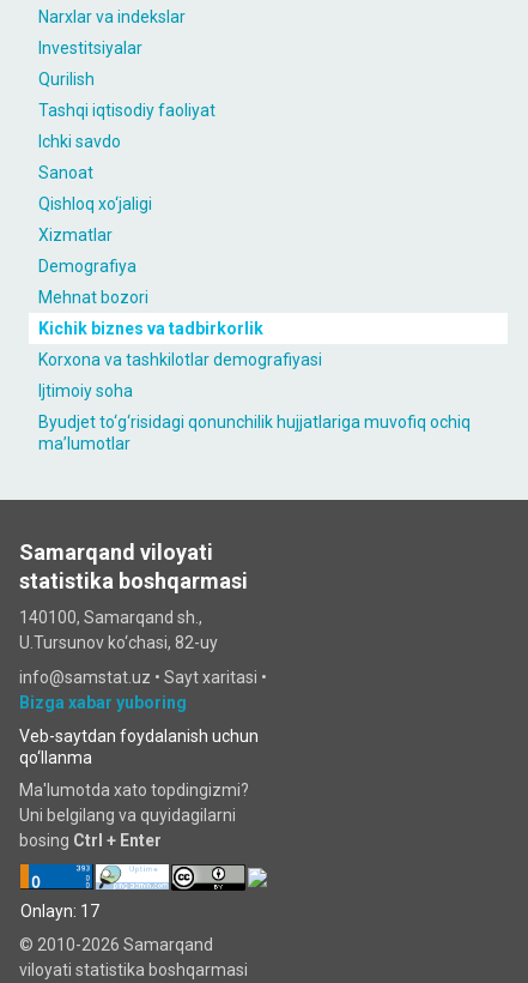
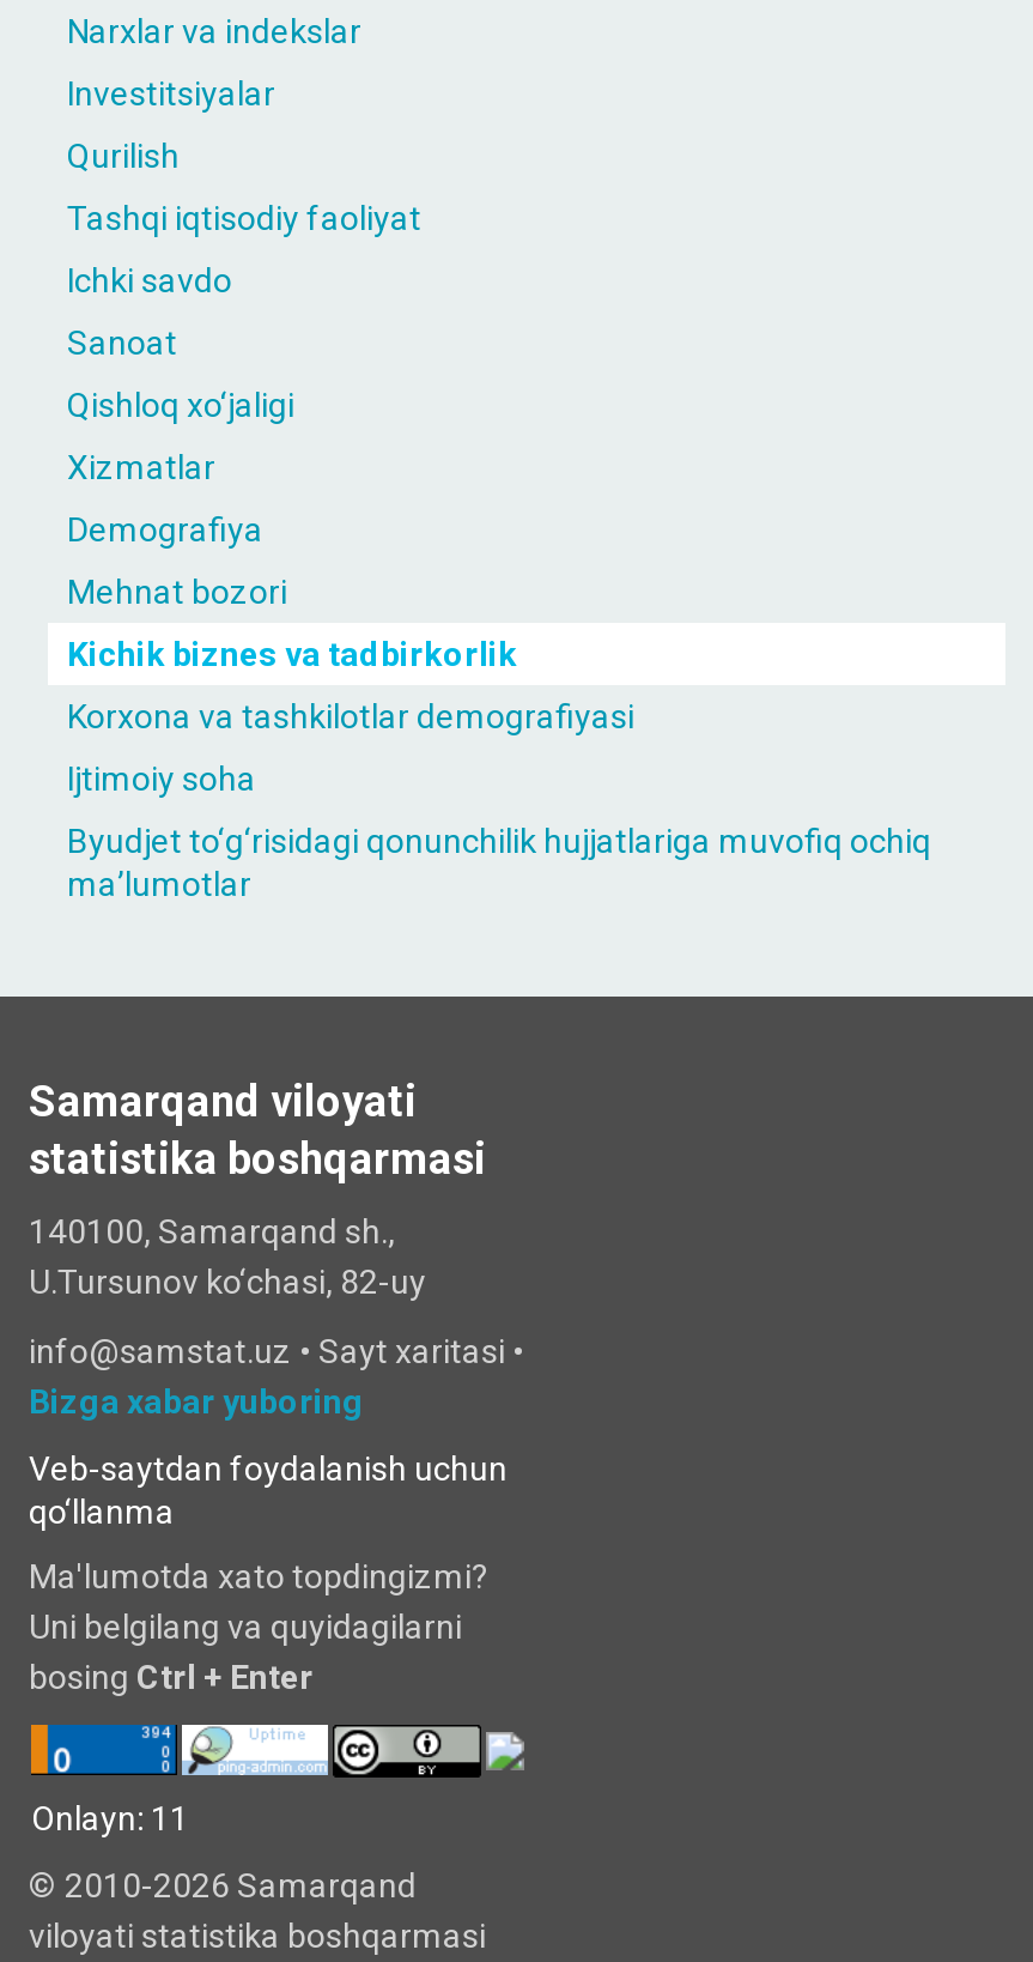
[20,902,99,921] Onlayn: 17 -> [31,1800,189,1838] Onlayn: 11

